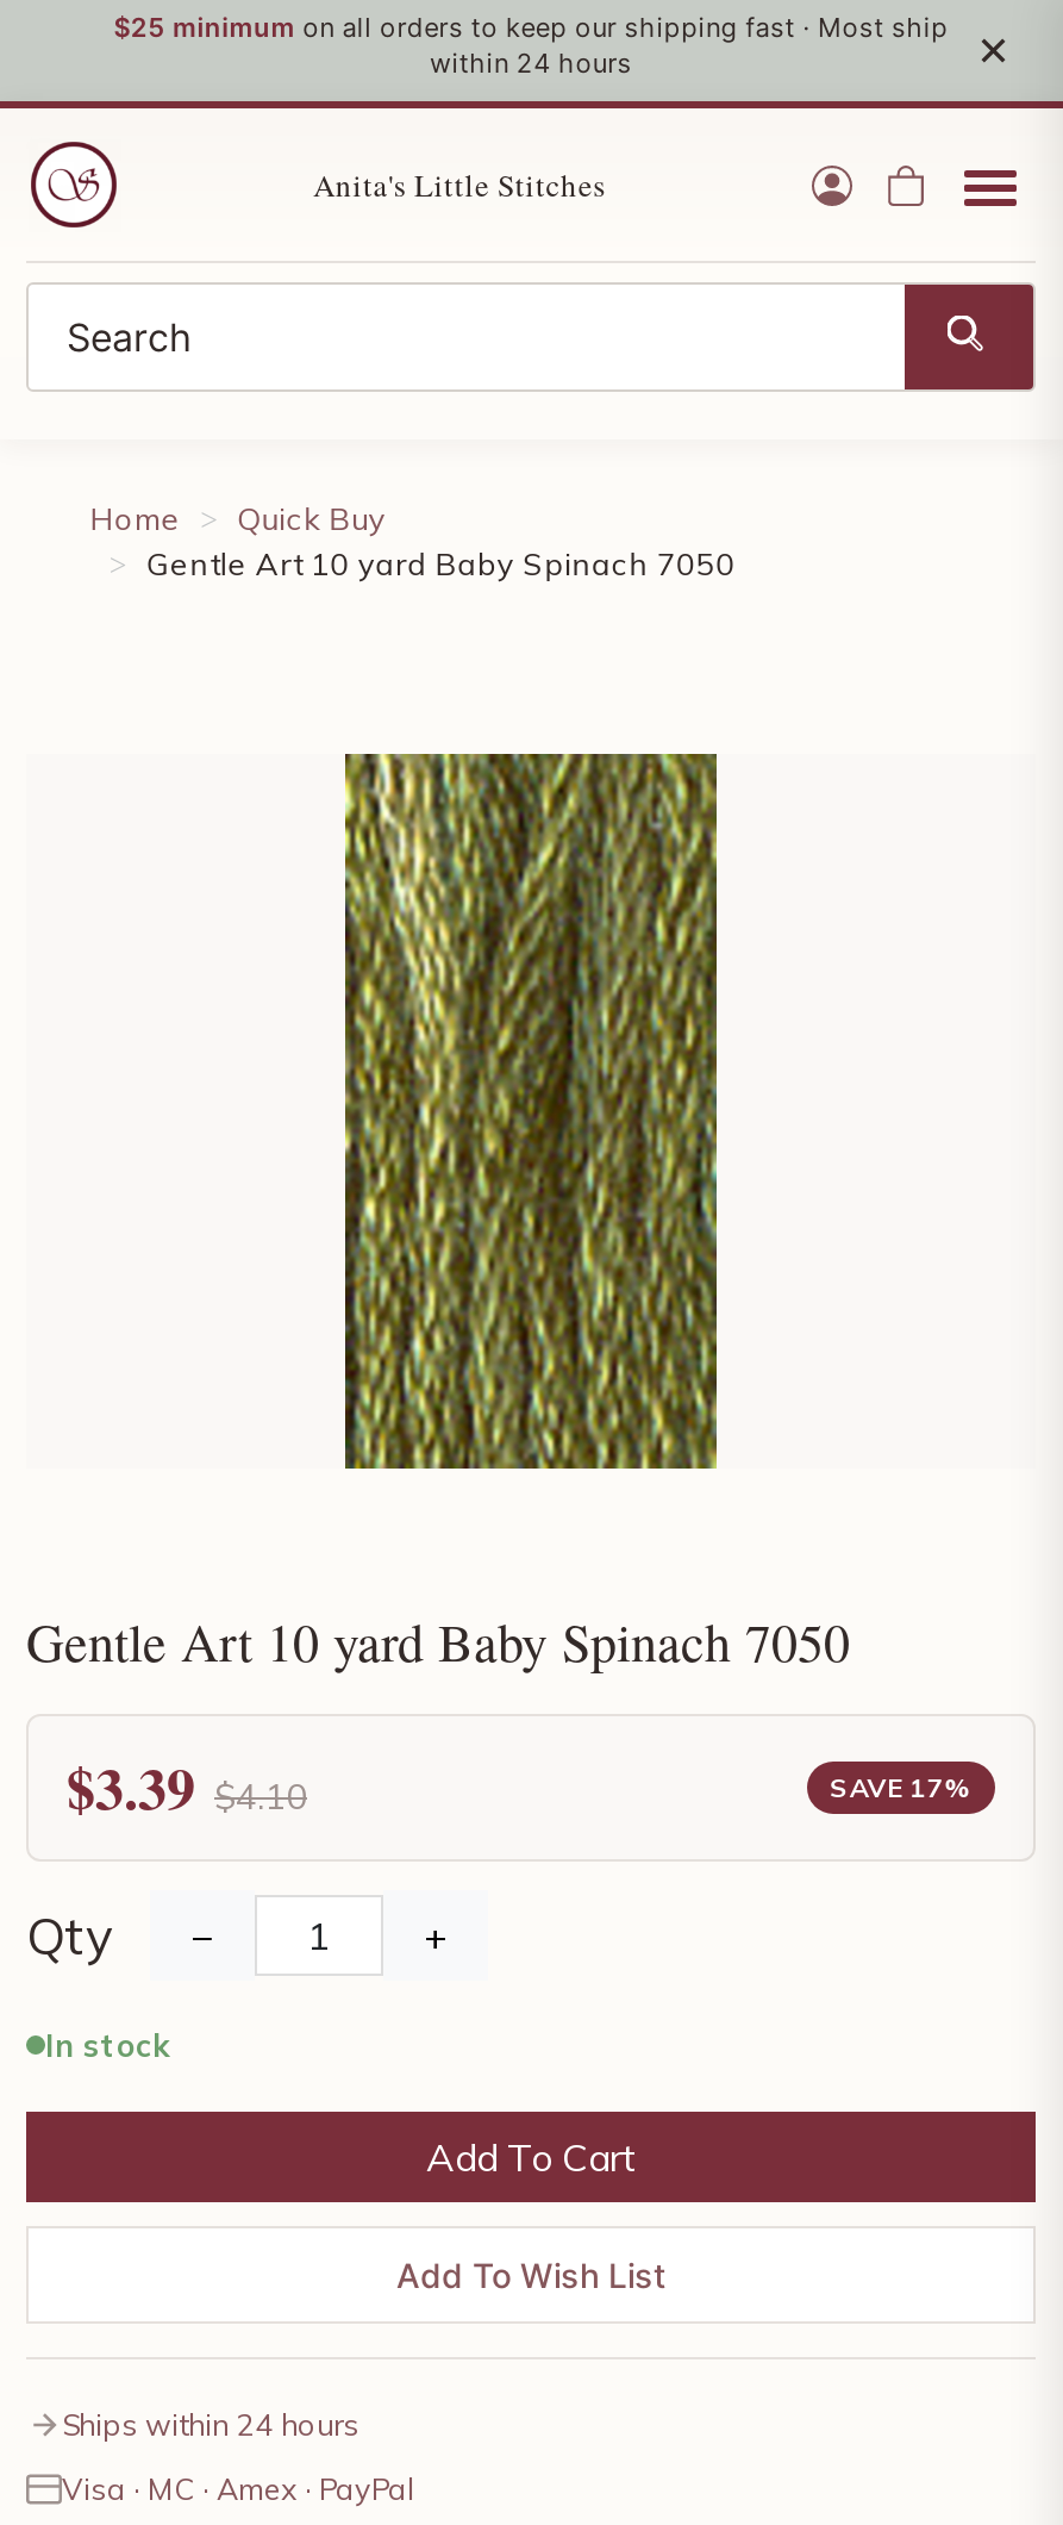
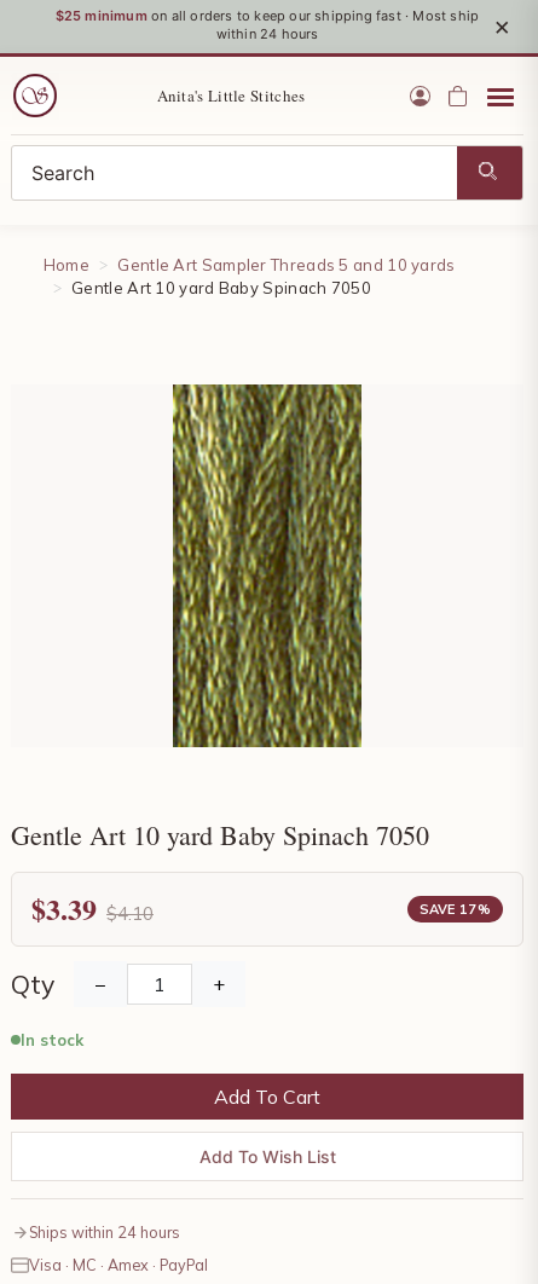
[237,499,386,537] Quick Buy -> [118,255,455,274] Gentle Art Sampler Threads 5 and 10 yards

